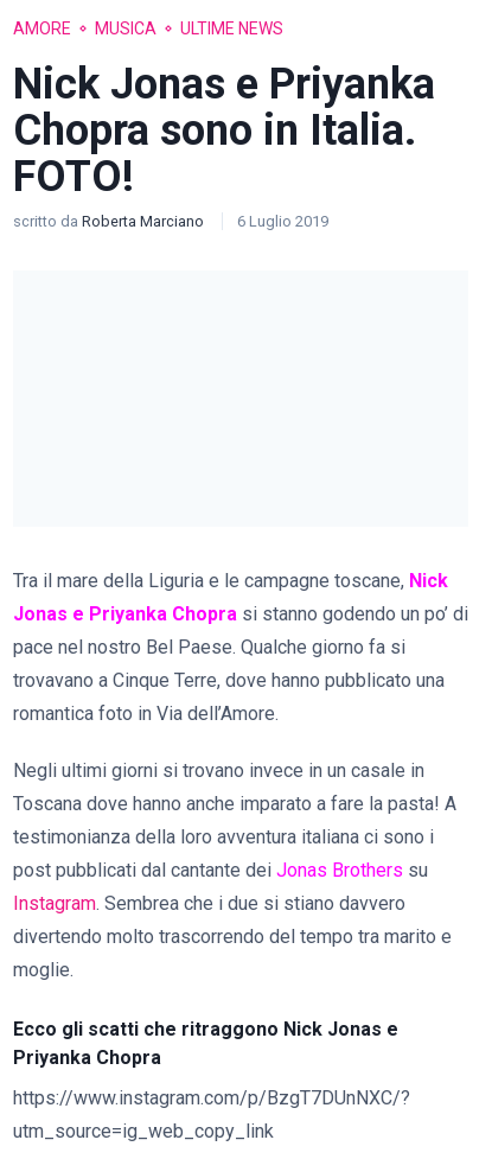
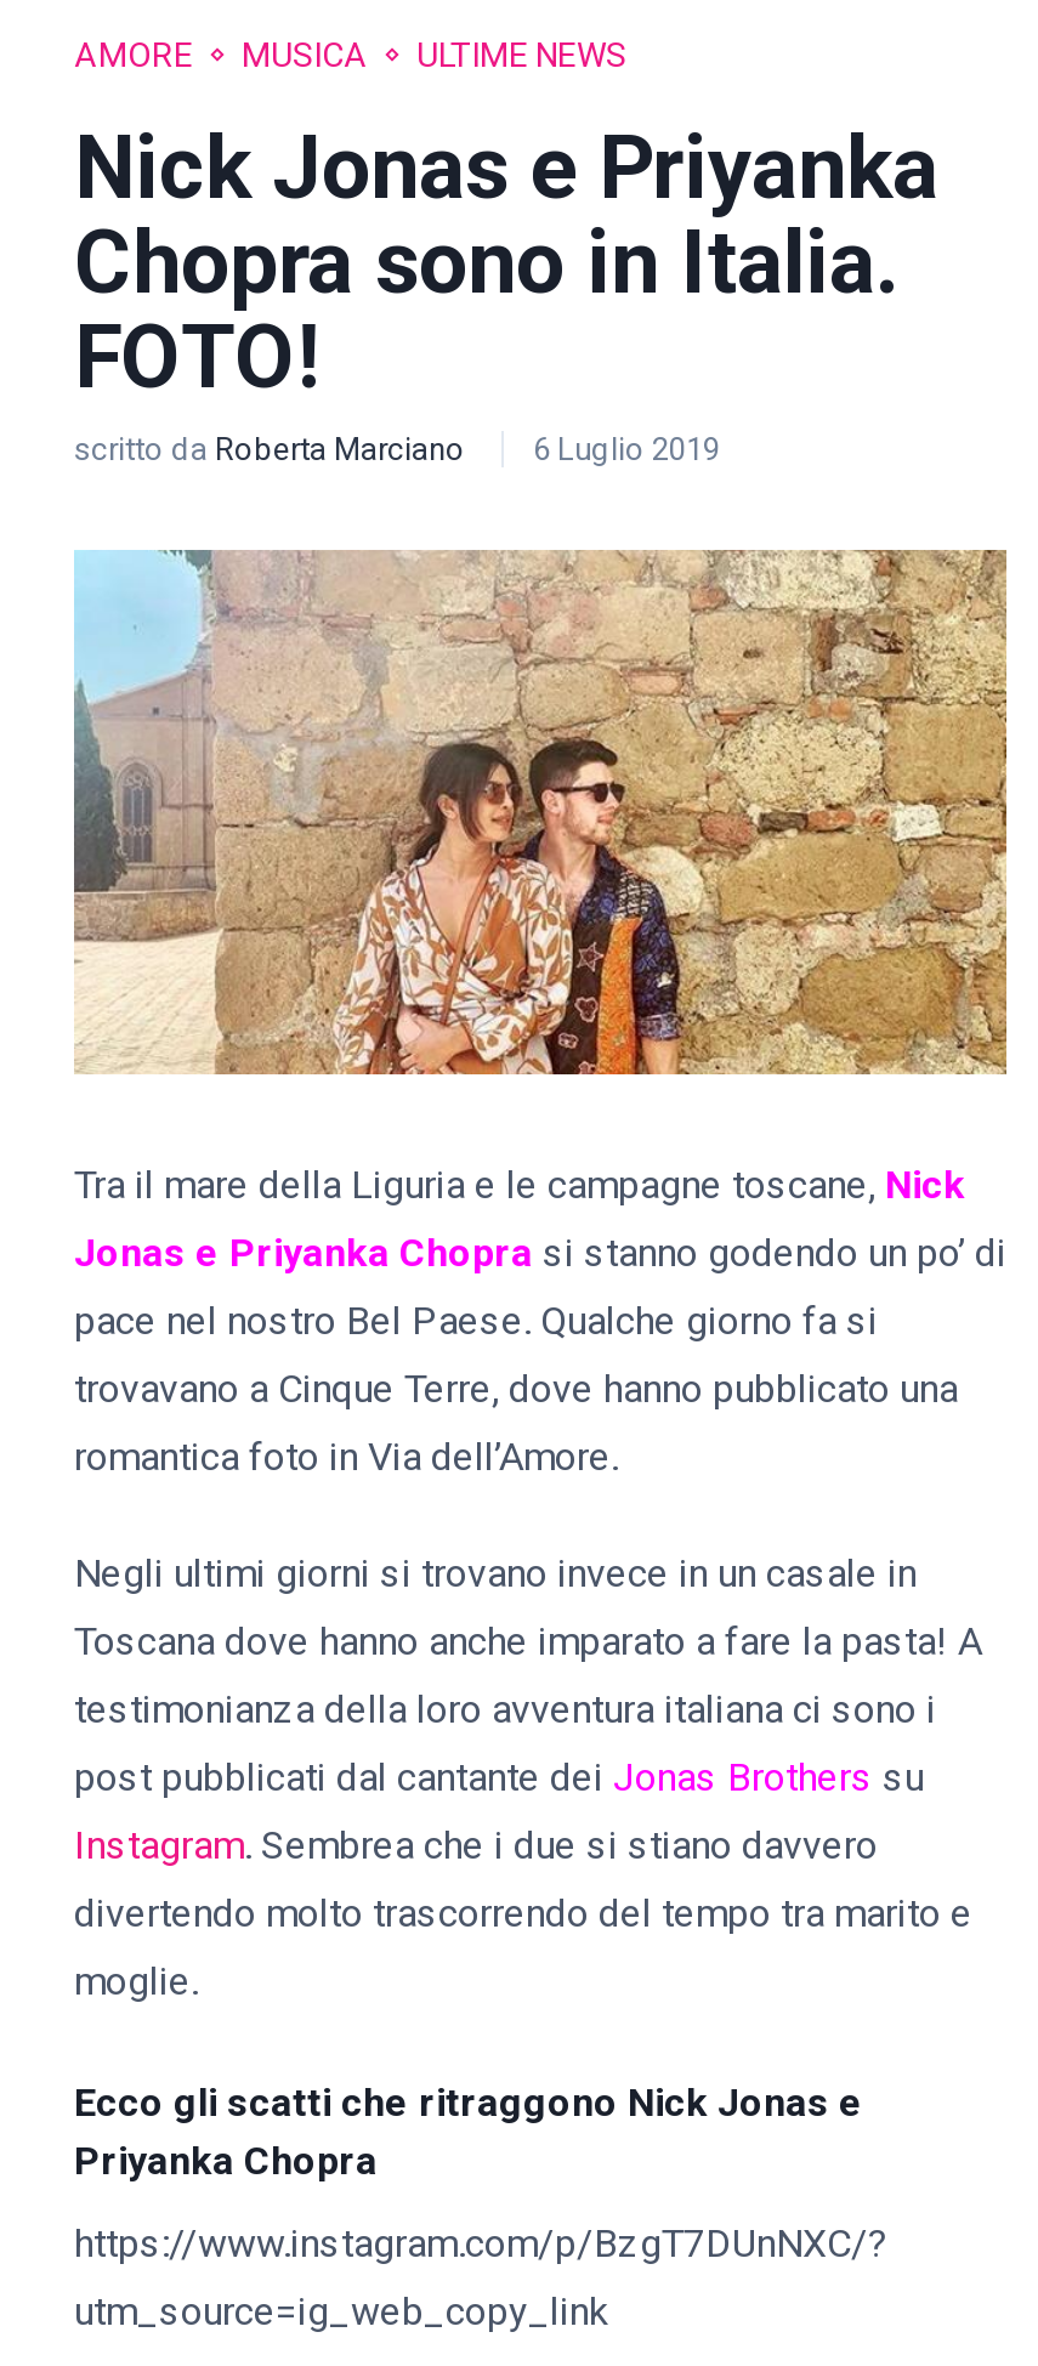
none -> [72,547,1009,1077] [image]

